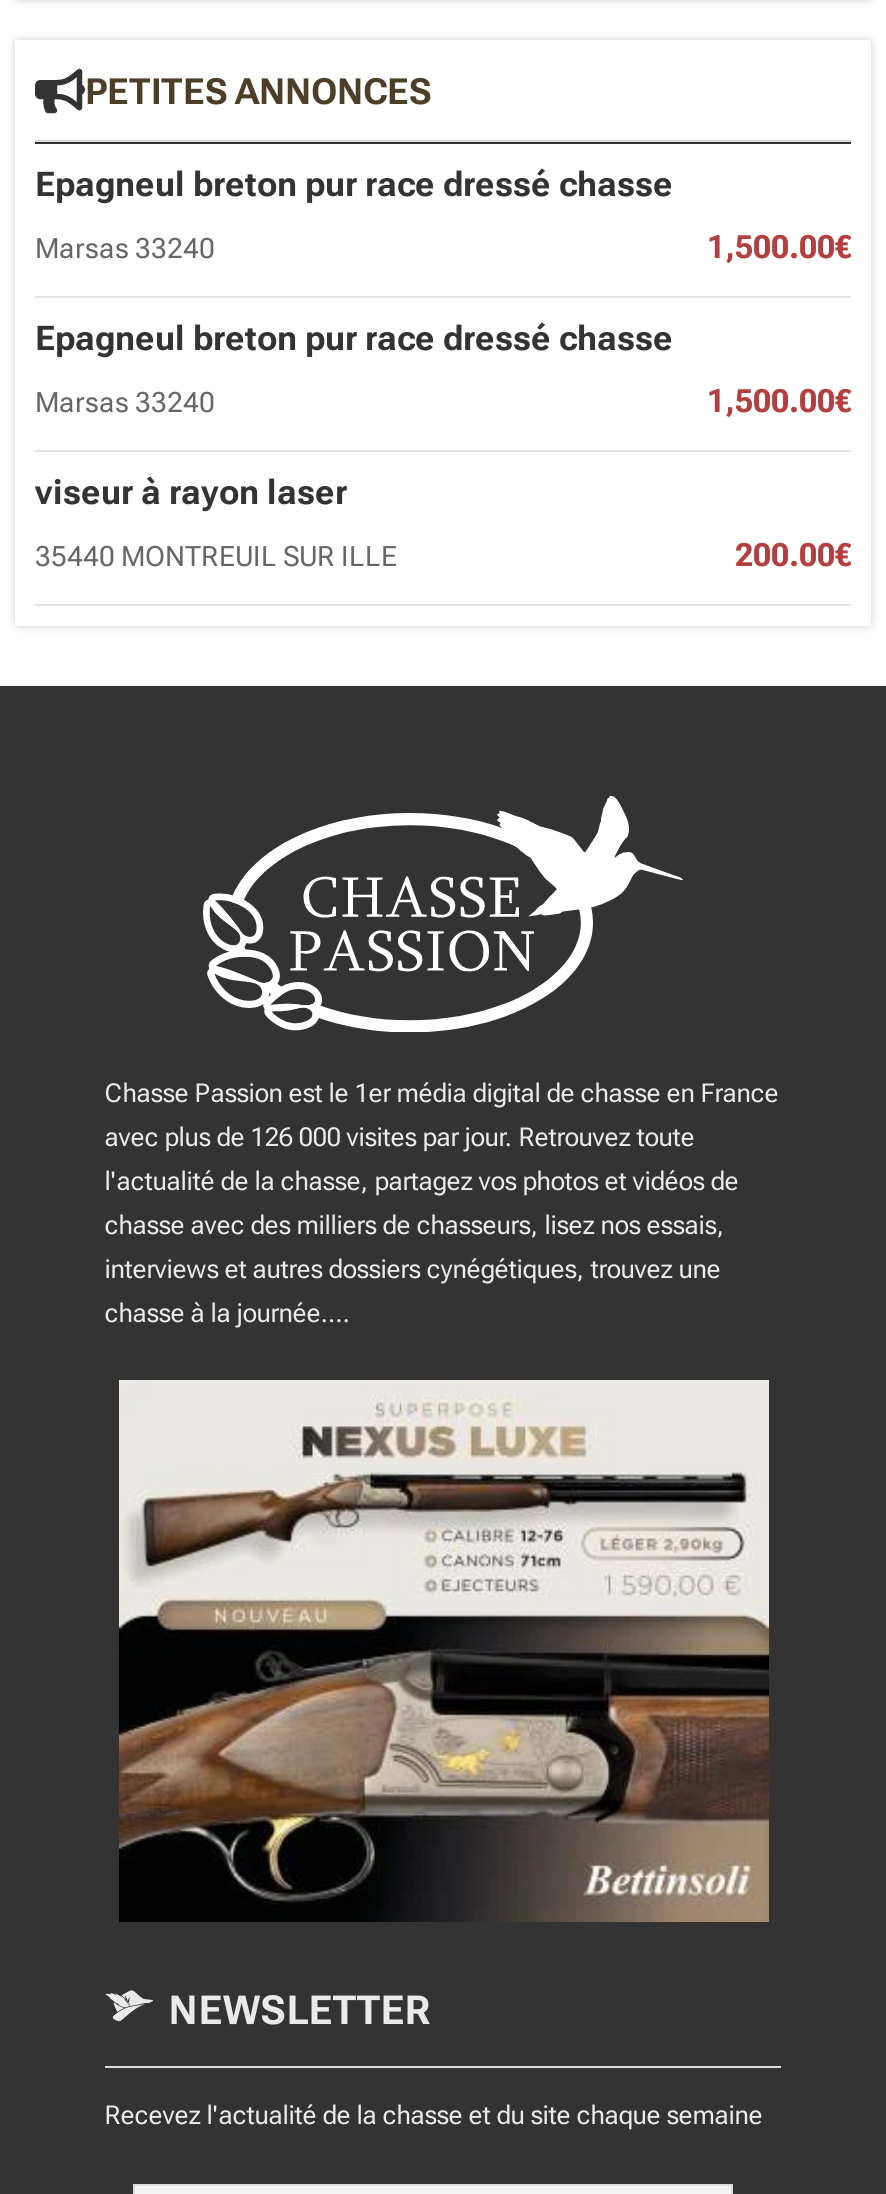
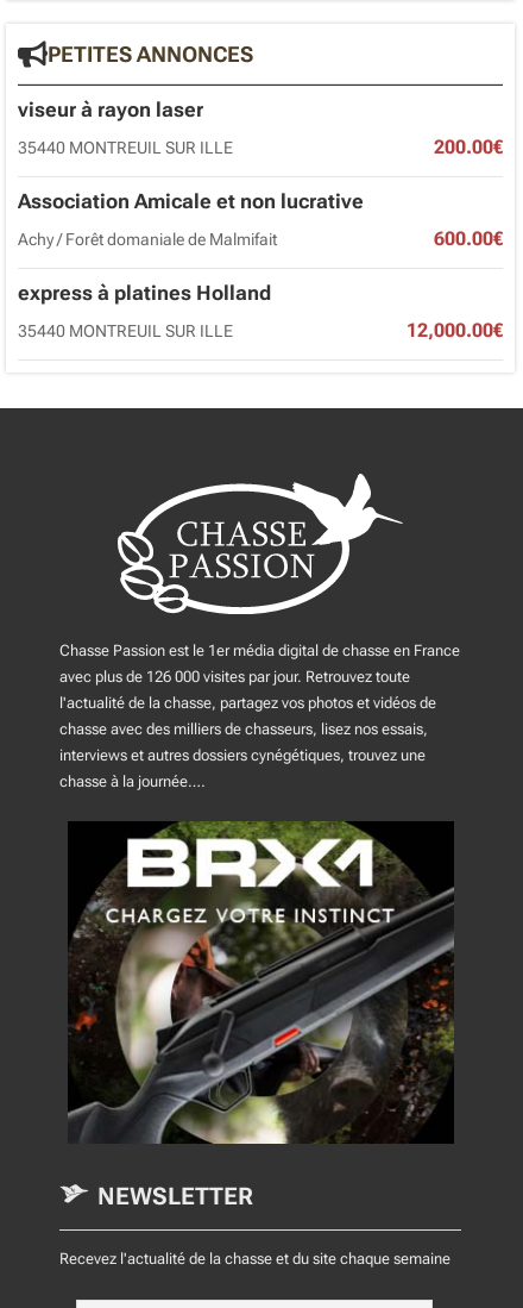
[35,164,851,420] Epagneul breton pur race dressé chasse | Marsas 33240 | 1,500.00€ | Epagneul breton pur race dressé chasse | Marsas 33240 | 1,500.00€ -> none
moved [35,472,851,574] -> [18,97,503,158]: viseur à rayon laser | 35440 MONTREUIL SUR ILLE | 200.00€
none -> [18,189,503,341] Association Amicale et non lucrative | Achy / Forêt domaniale de Malmifait | 600.00€ | express à platines Holland | 35440 MONTREUIL SUR ILLE | 12,000.00€
[117,1378,771,1924] [image] -> [68,821,454,1145] [image]

